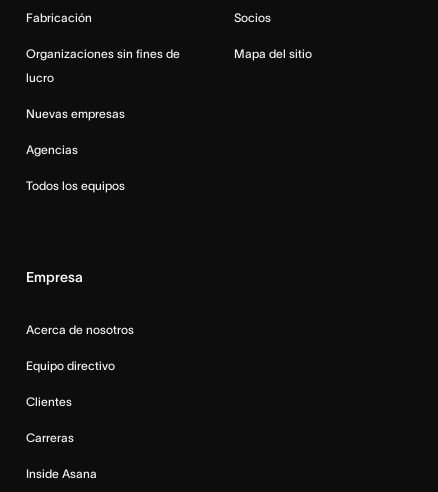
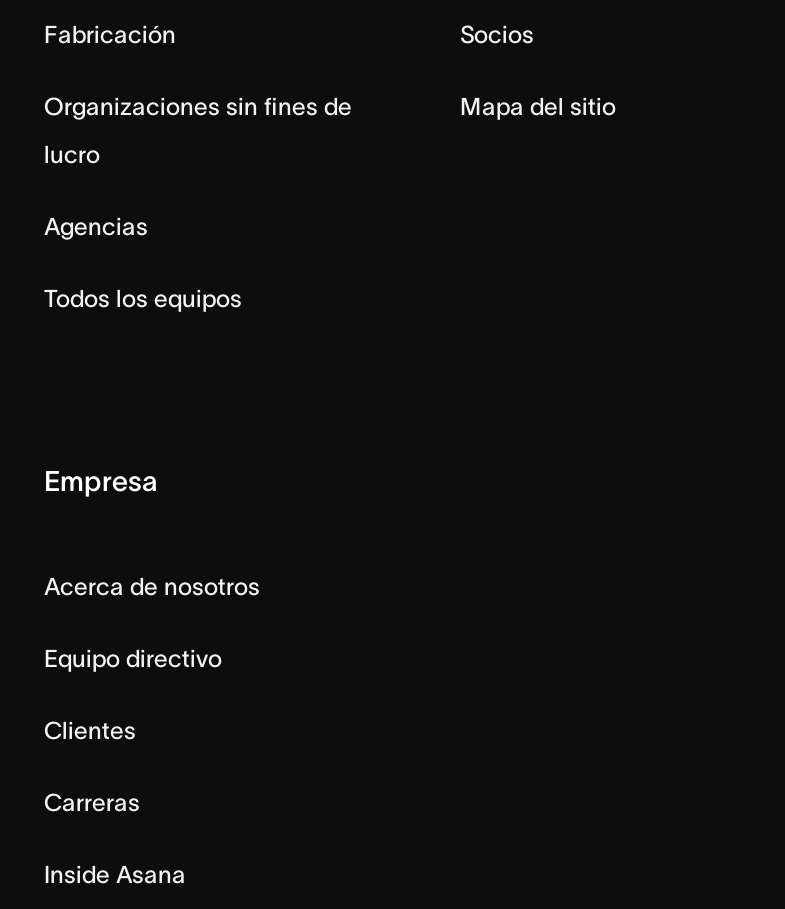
[26,107,125,120] Nuevas empresas -> none

